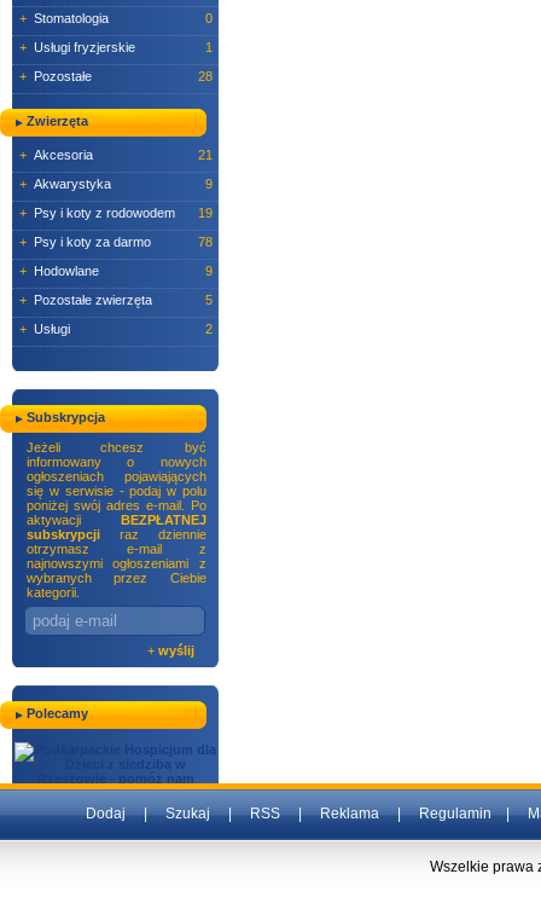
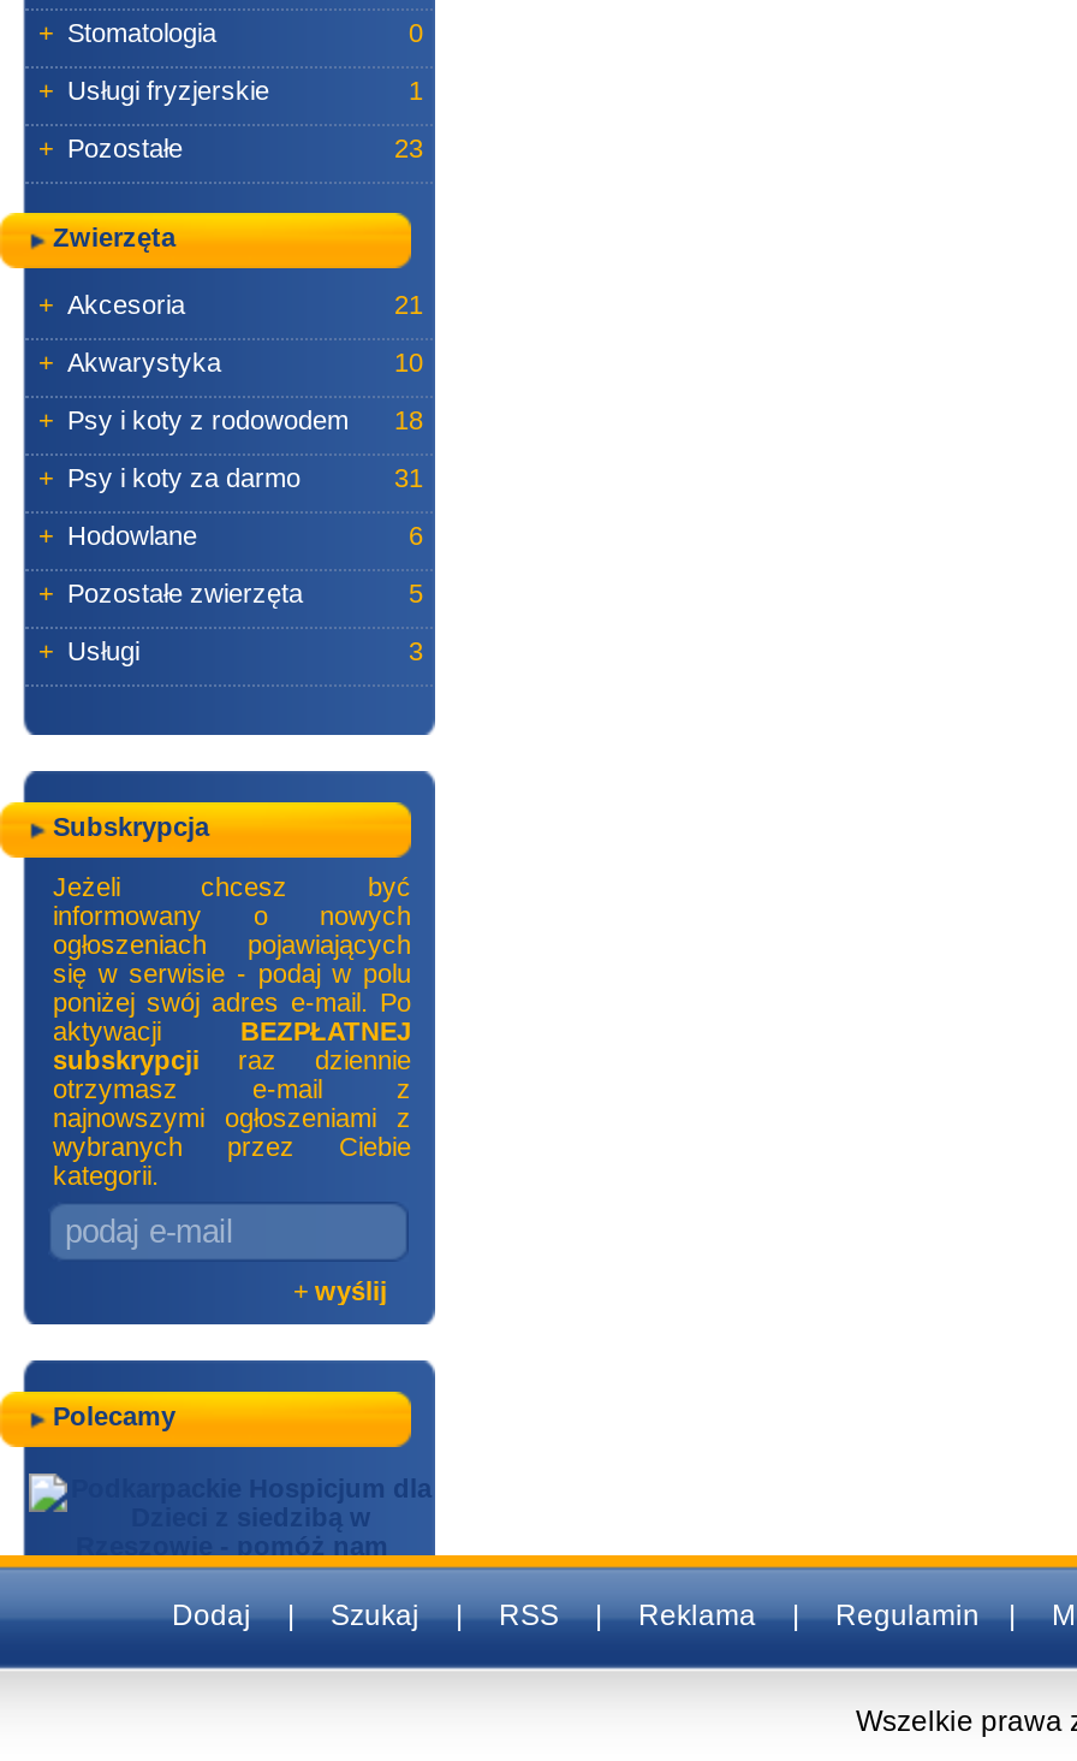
[198,69,213,83] 28 -> [394,134,423,162] 23
[205,176,213,191] 9 -> [394,348,423,376] 10
[19,206,213,220] + Psy i koty z rodowodem 19 -> [38,405,423,434] + Psy i koty z rodowodem 18
[198,235,213,249] 78 -> [394,463,423,492] 31
[205,264,213,278] 9 -> [409,521,423,550] 6
[205,322,213,336] 2 -> [409,636,423,665] 3

